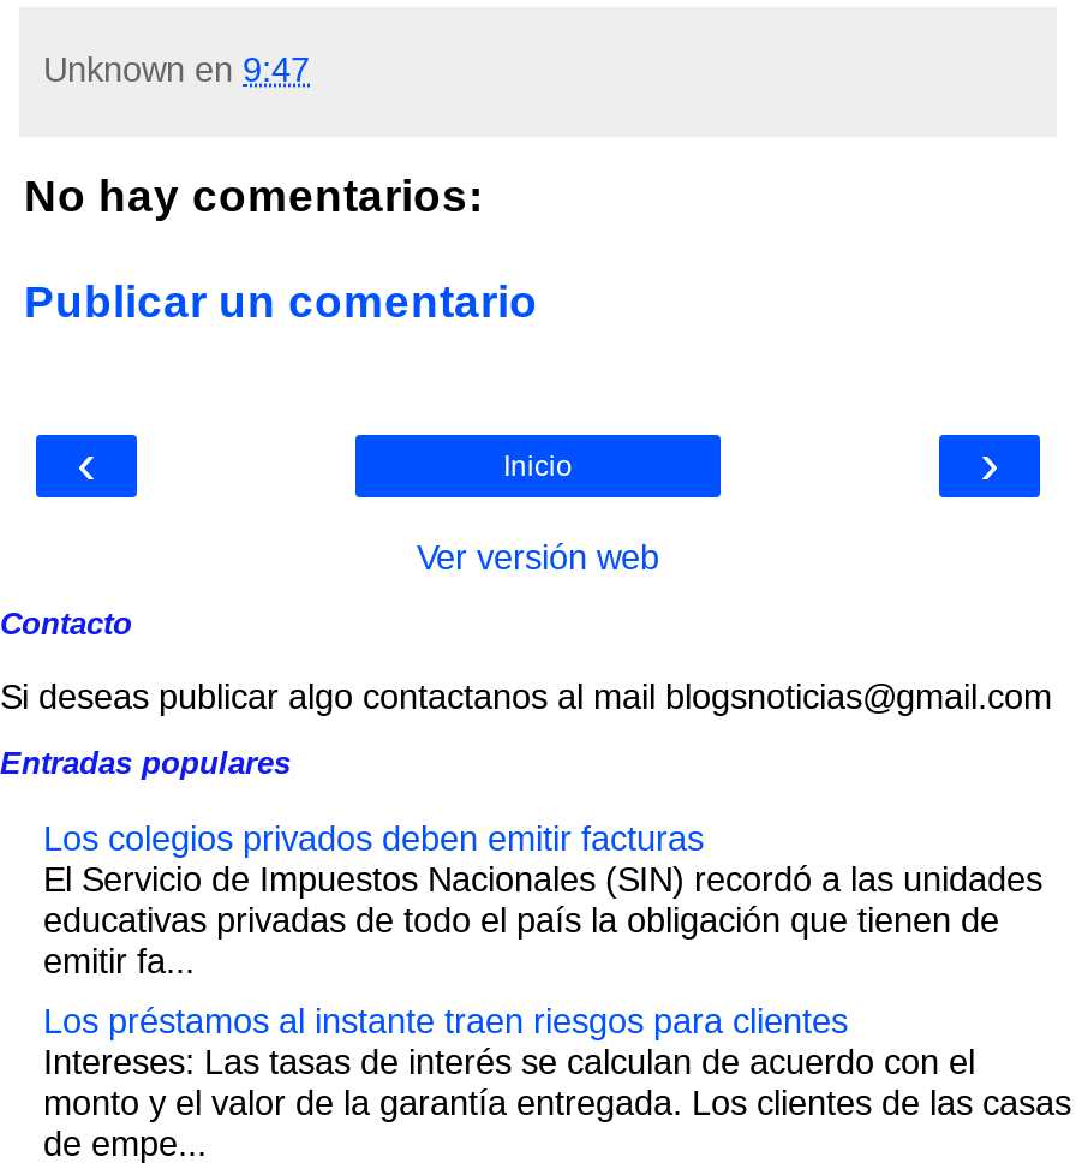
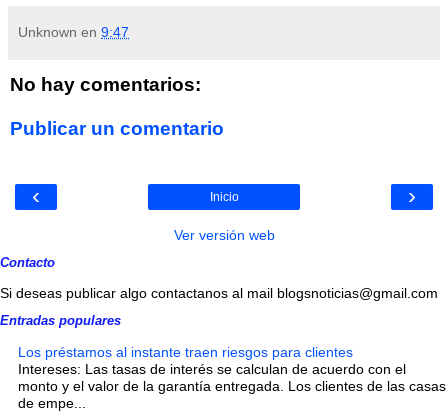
[43,821,1042,982] Los colegios privados deben emitir facturas | El Servicio de Impuestos Nacionales (SIN) recordó a las unidades | educativas privadas de todo el país la obligación que tienen de | emitir fa... -> none

